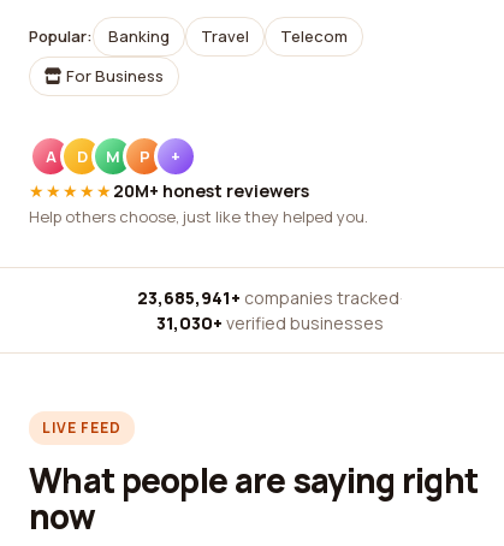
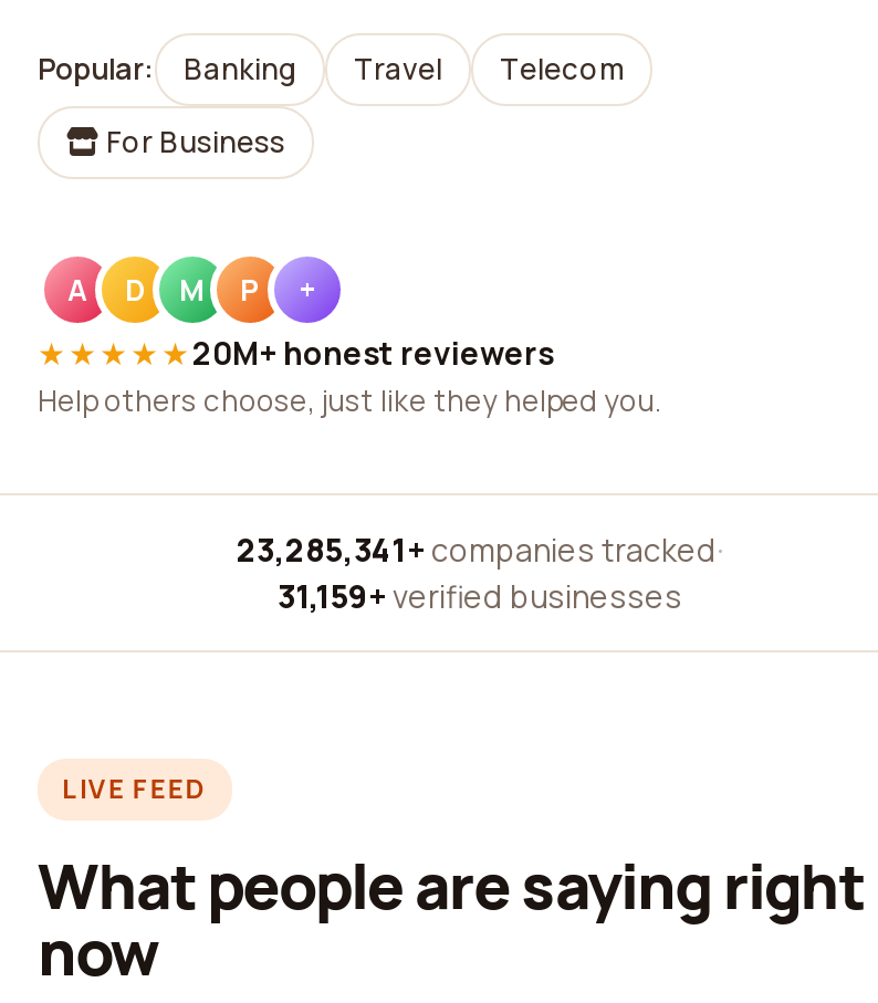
[137,286,402,309] 23,685,941+ companies tracked · -> [237,529,723,571] 23,285,341+ companies tracked ·
[156,311,383,334] 31,030+ verified businesses -> [278,575,682,617] 31,159+ verified businesses

